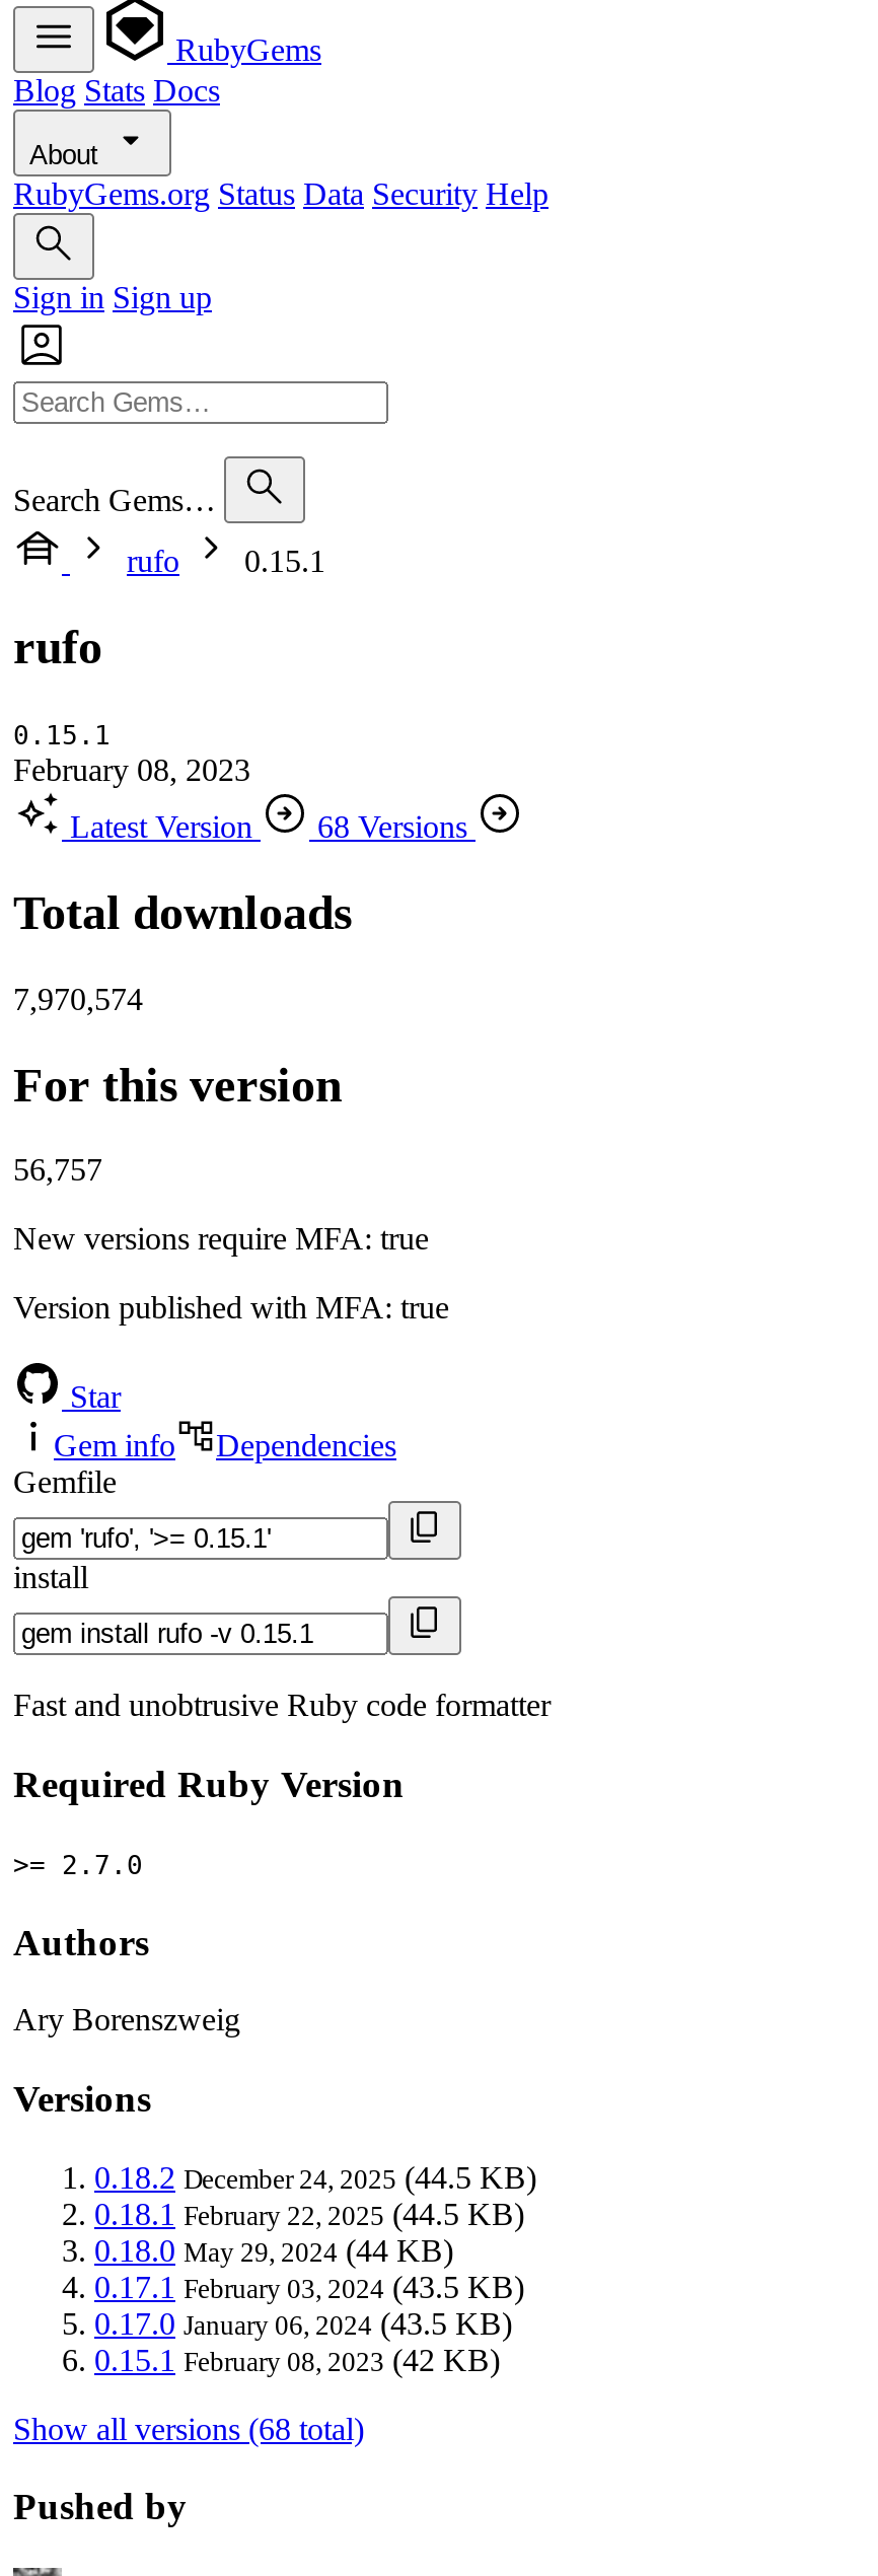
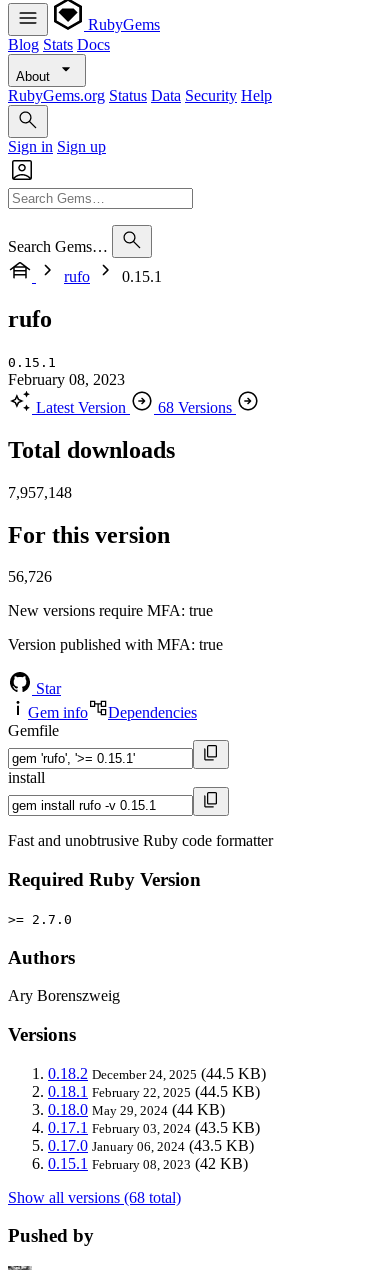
[13,981,143,1015] 7,970,574 -> [8,484,72,501] 7,957,148
[13,1153,102,1187] 56,757 -> [8,568,52,585] 56,726

